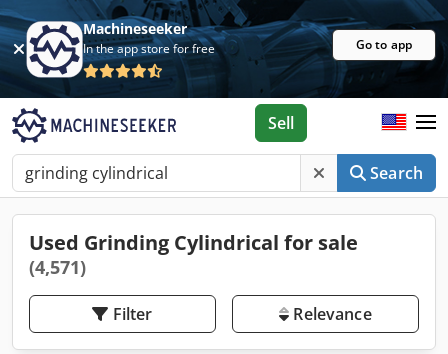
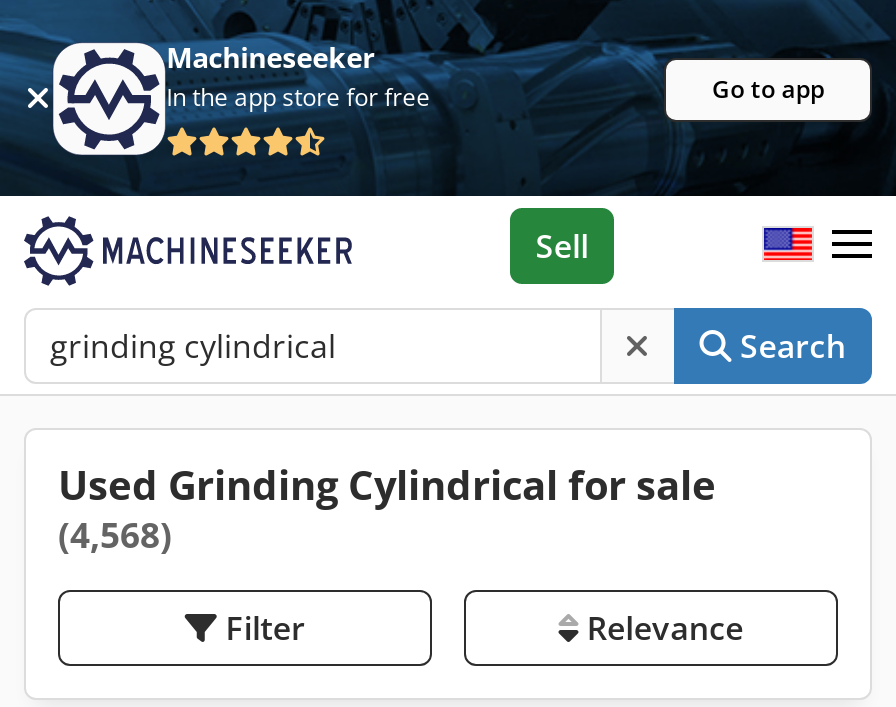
[29,255,86,279] (4,571) -> [58,510,172,558] (4,568)

